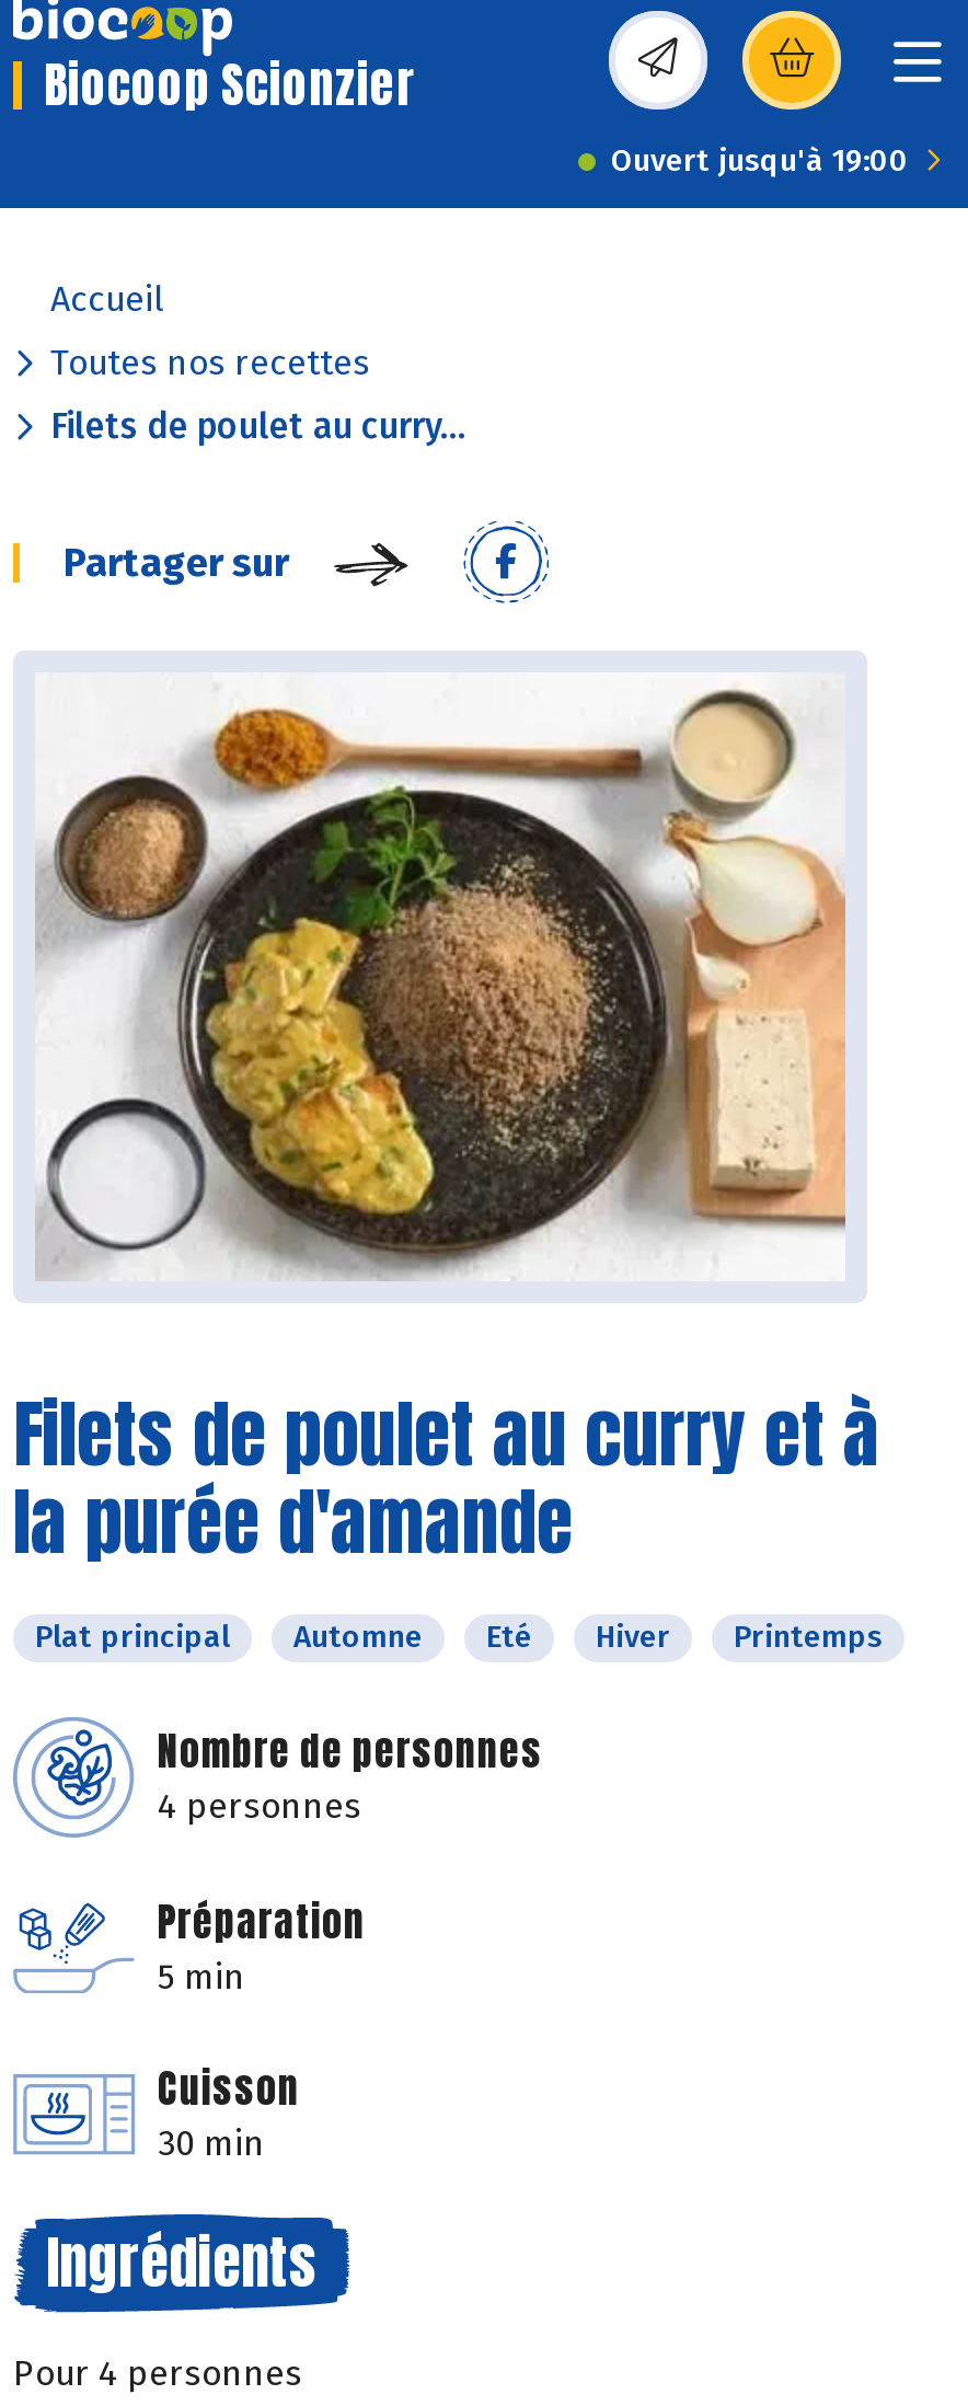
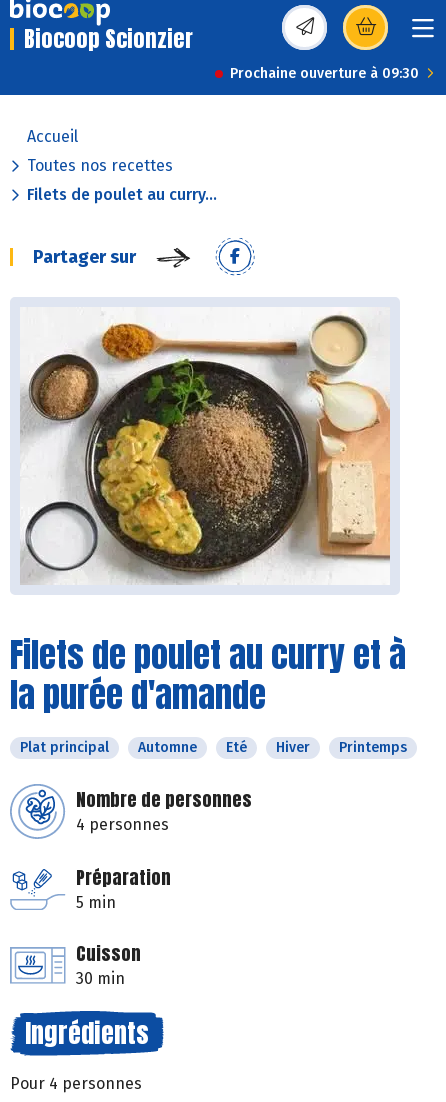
[611,142,909,180] Ouvert jusqu'à 19:00 -> [230,65,419,82] Prochaine ouverture à 09:30

